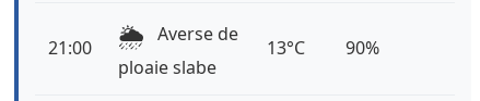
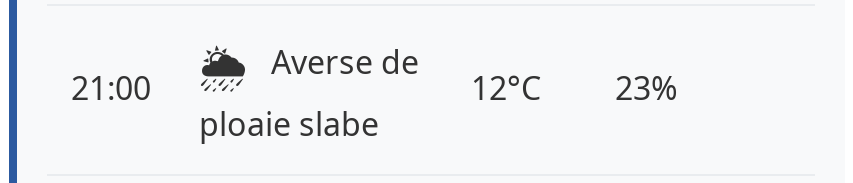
[267,36,379,60] 13°C | 90% -> [471,67,677,111] 12°C | 23%

